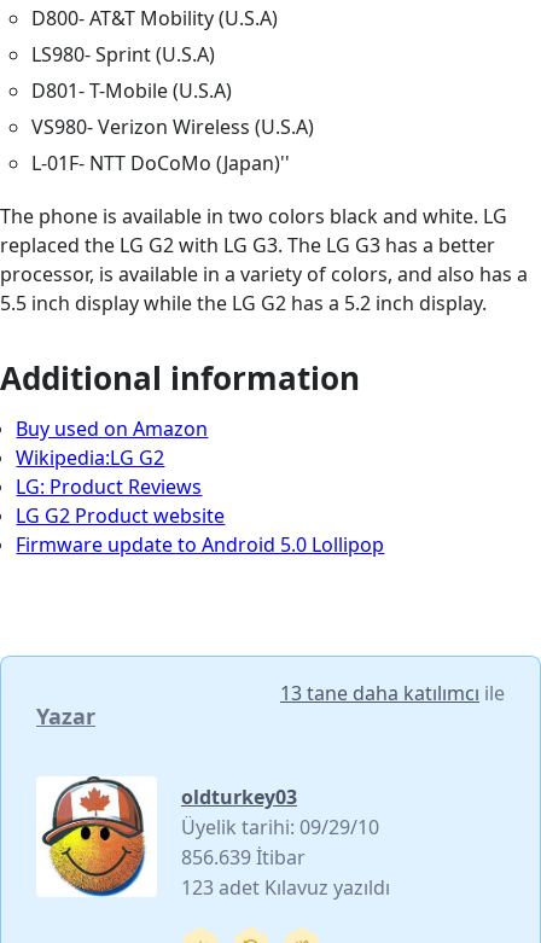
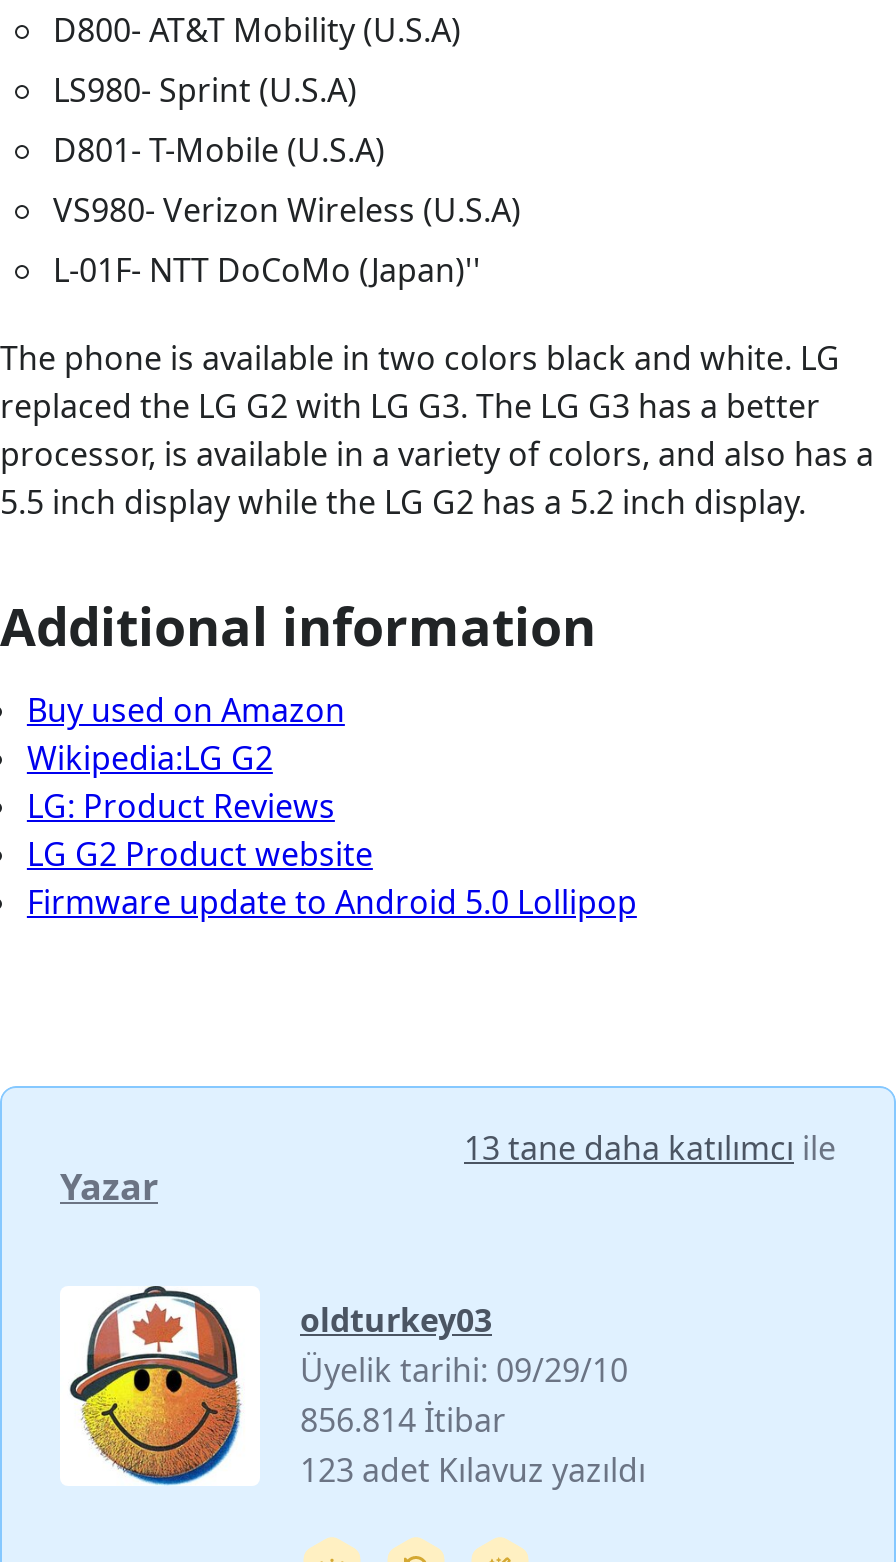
[181,844,306,870] 856.639 İtibar -> [300,1398,506,1442] 856.814 İtibar

